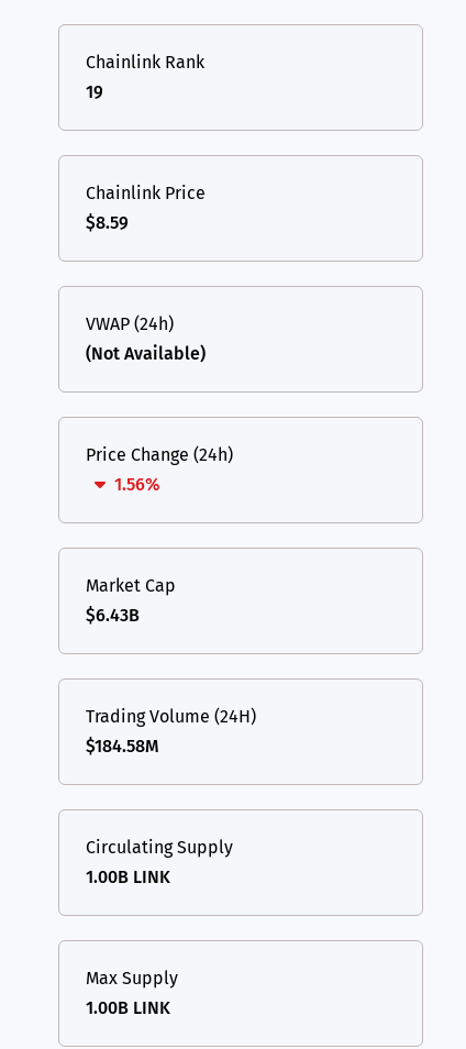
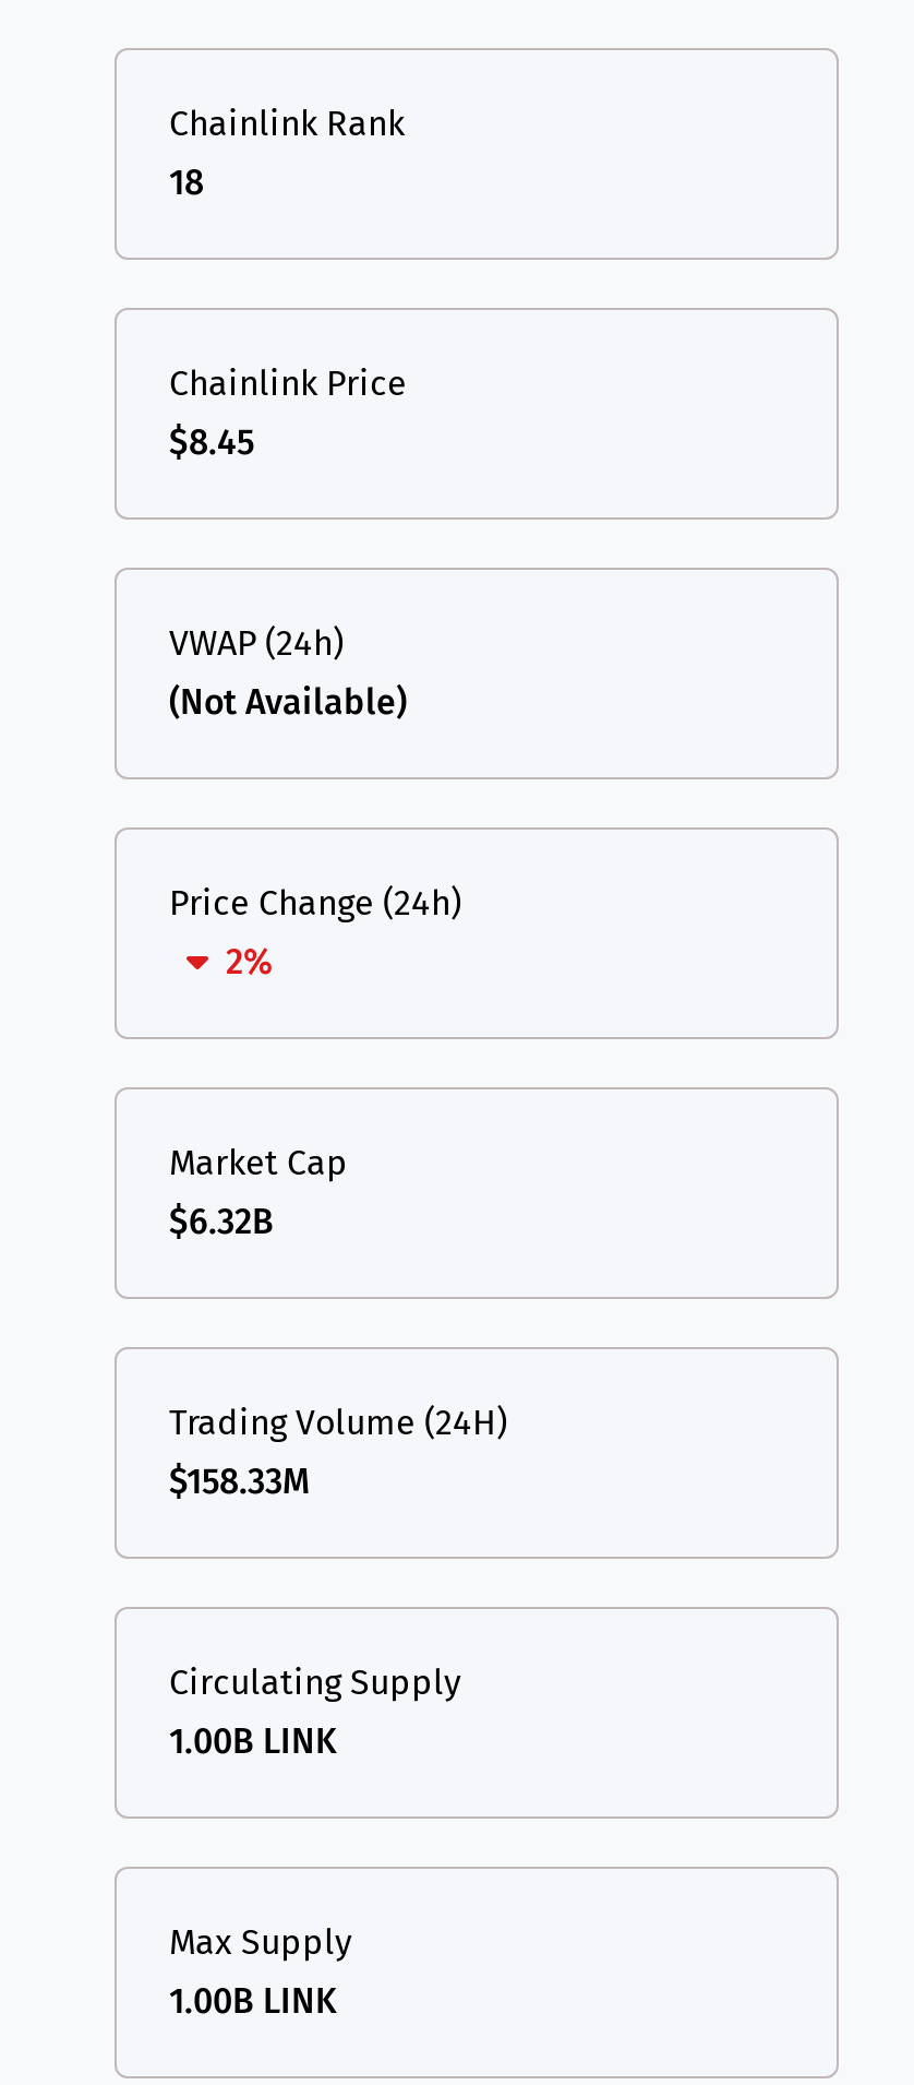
[86,81,103,102] 19 -> [169,161,204,202] 18
[86,212,129,233] $8.59 -> [169,420,254,462] $8.45
[114,473,160,494] 1.56% -> [226,940,274,982] 2%
[86,604,140,625] $6.43B -> [169,1200,274,1241] $6.32B
[86,735,159,756] $184.58M -> [169,1460,311,1501] $158.33M

